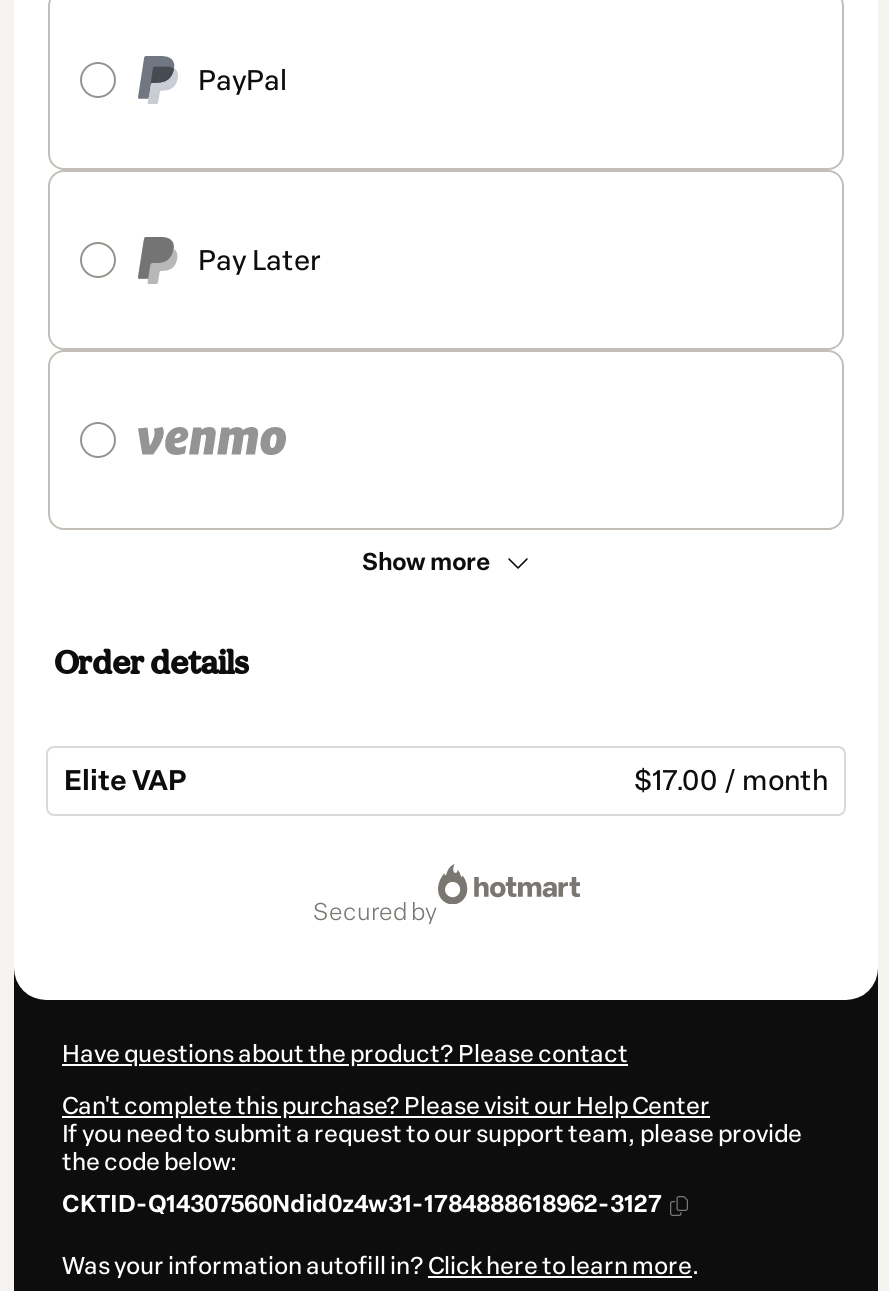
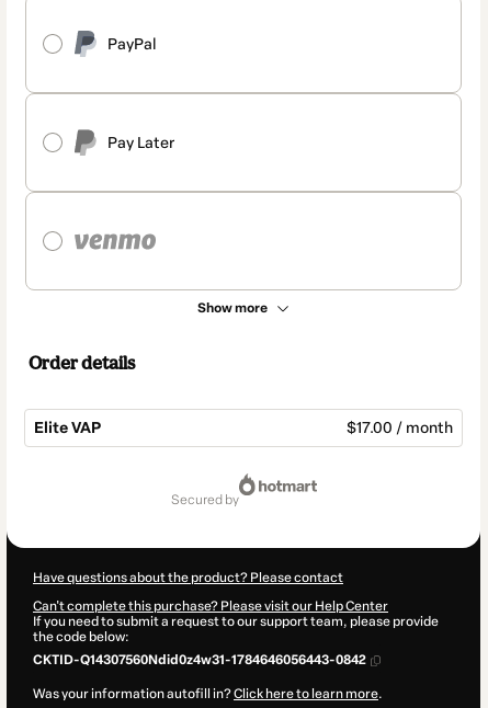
[62,1191,662,1219] CKTID-Q14307560Ndid0z4w31-1784888618962-3127 -> [33,652,366,668] CKTID-Q14307560Ndid0z4w31-1784646056443-0842

